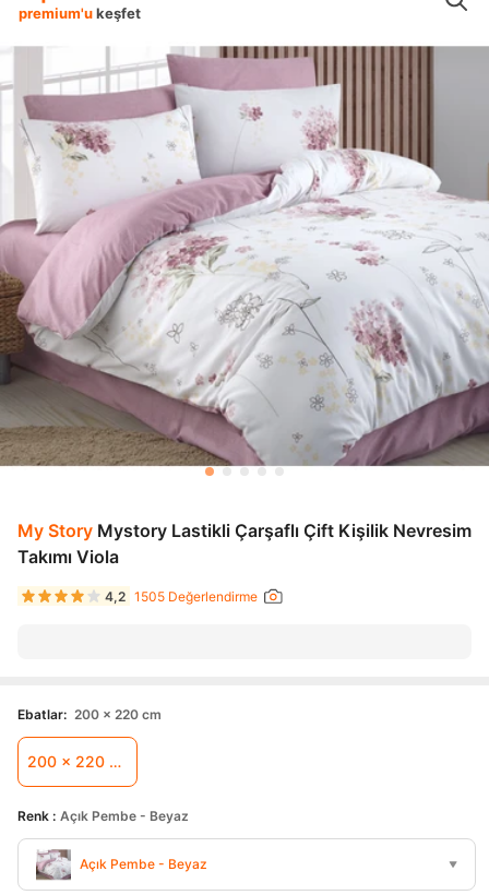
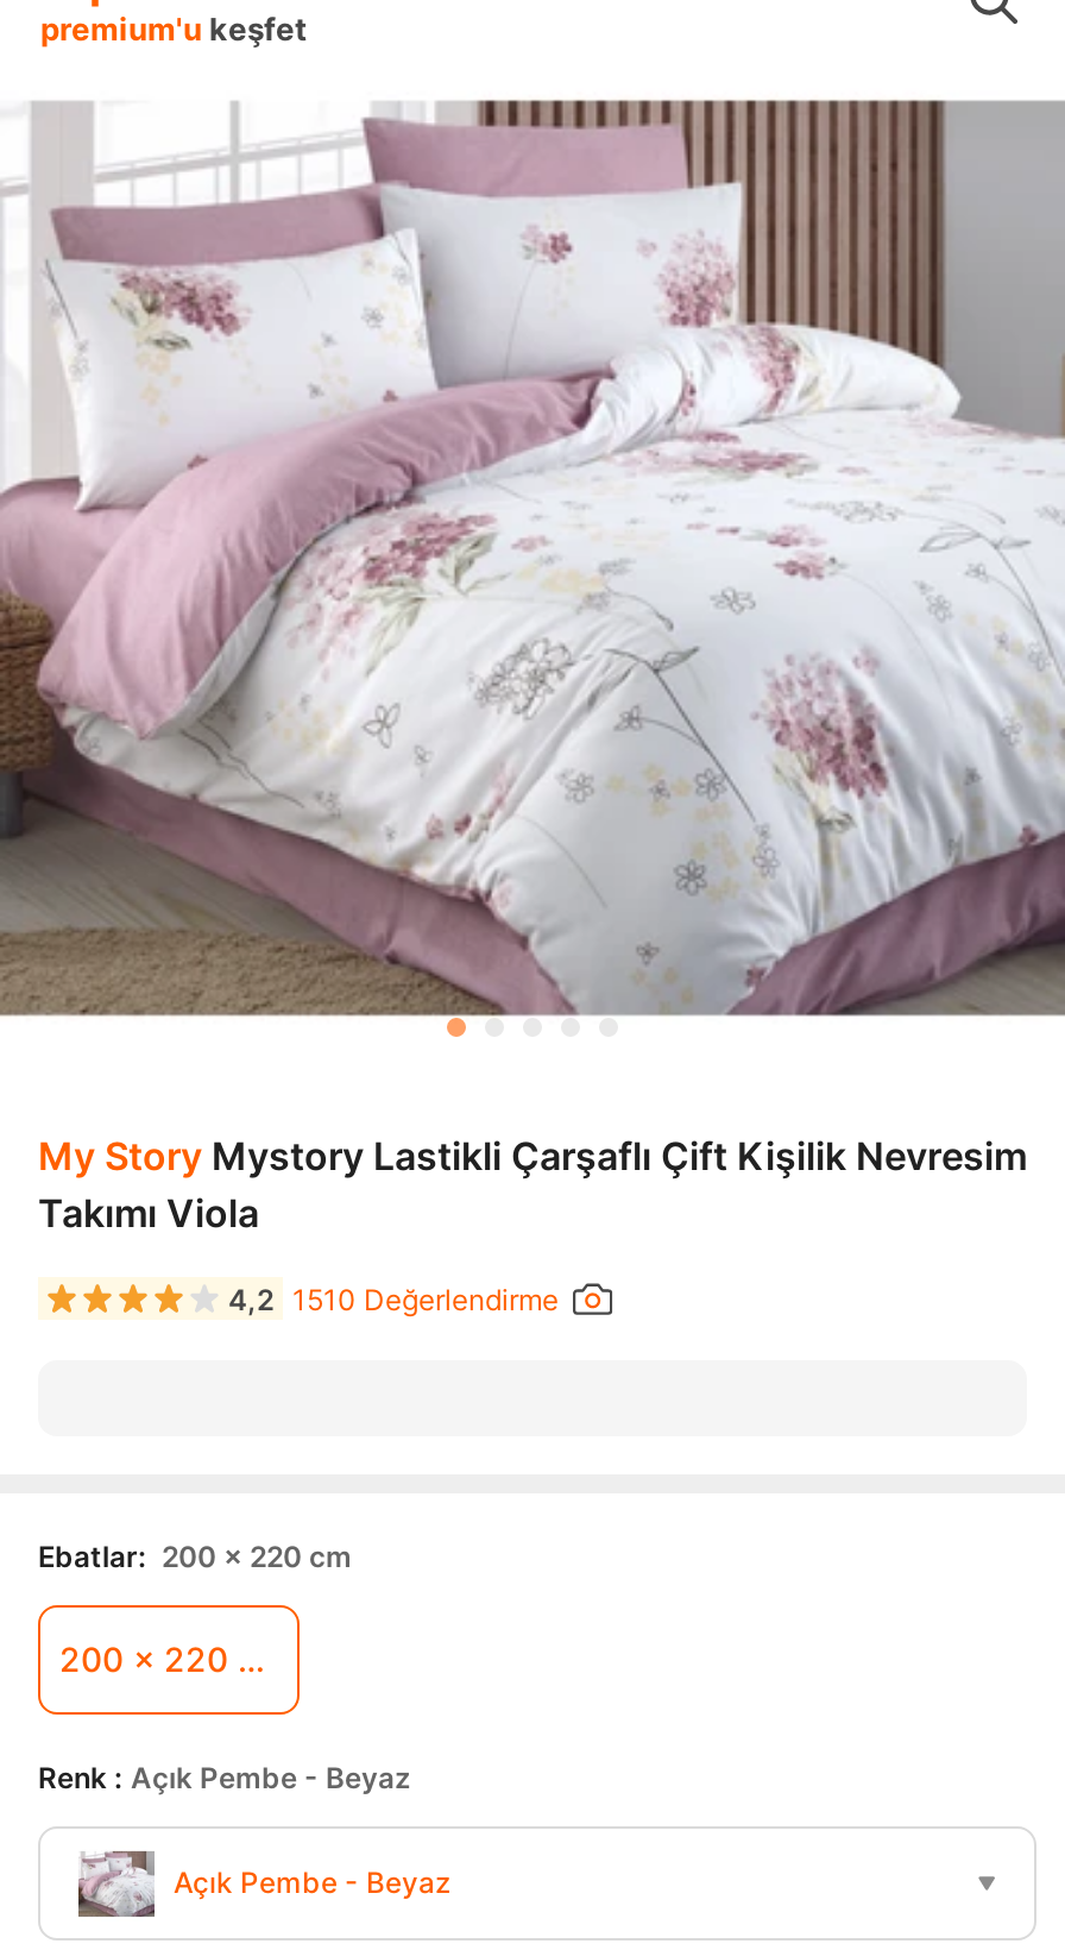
[105,588,258,604] 4,2 1505 Değerlendirme -> [228,1281,559,1316] 4,2 1510 Değerlendirme

